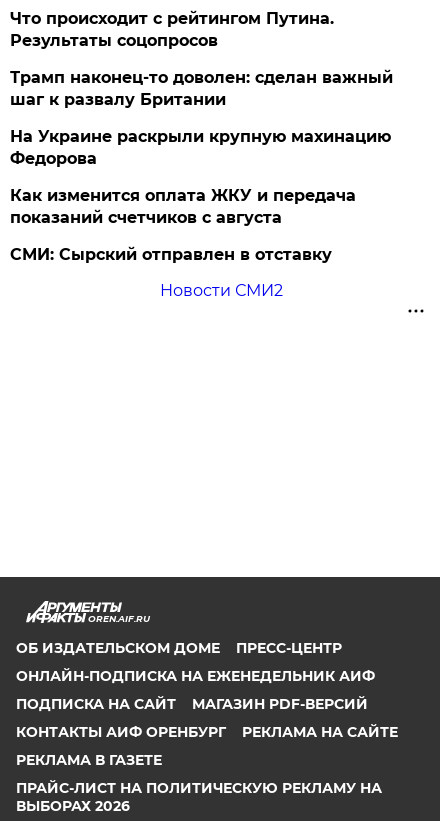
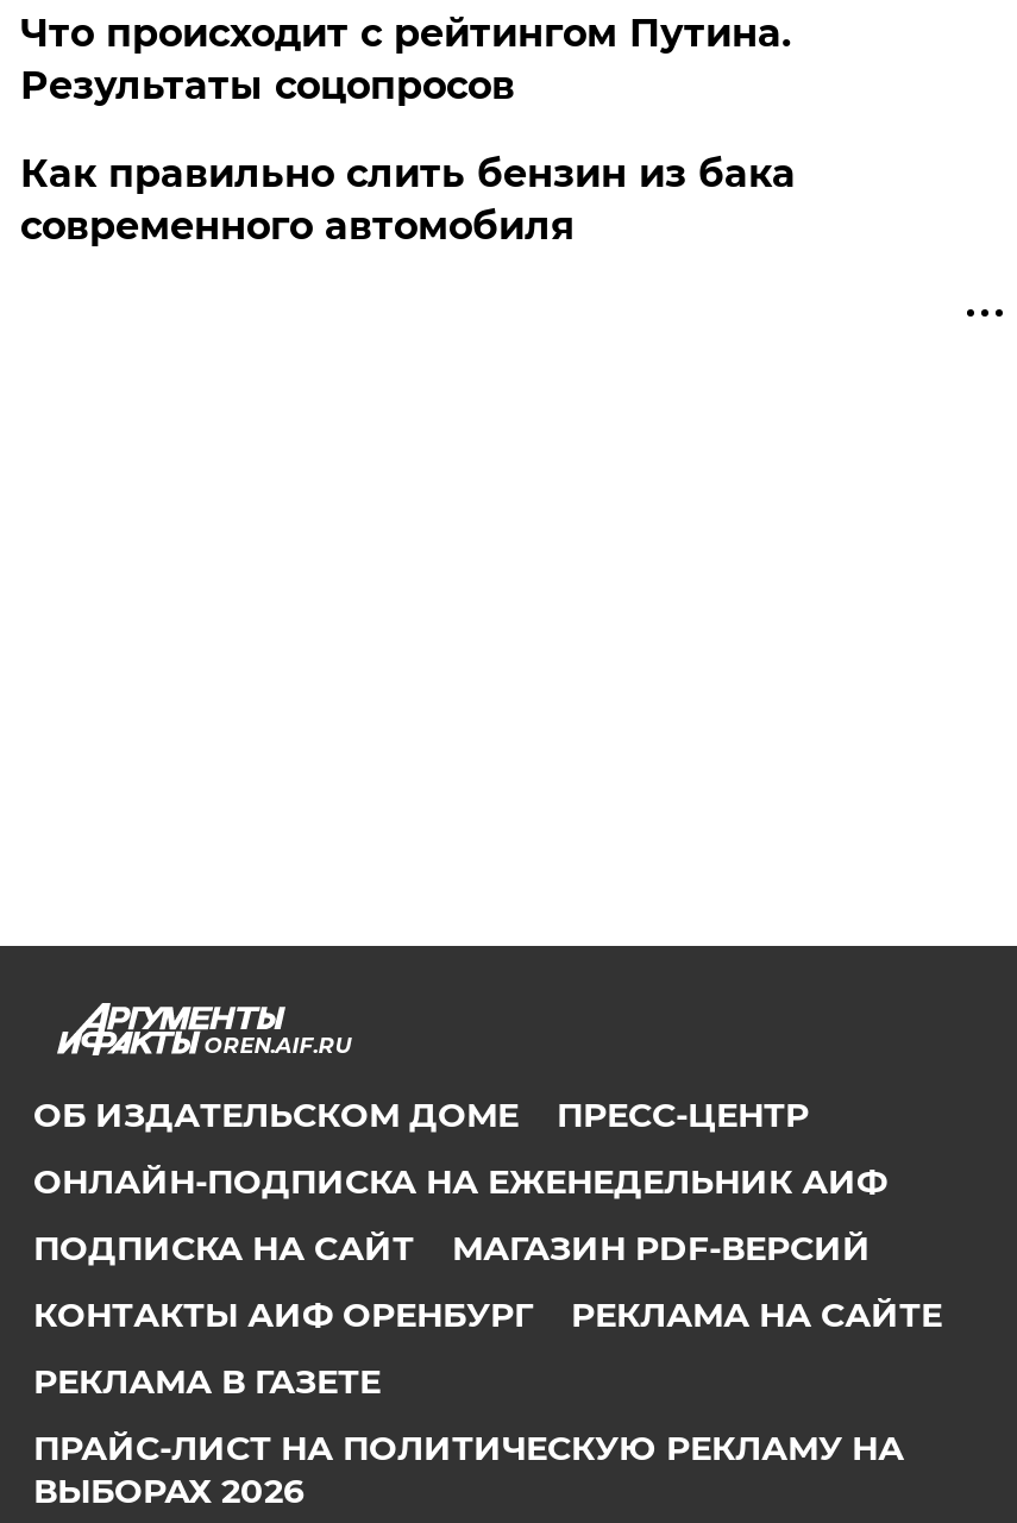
[10,68,393,300] Трамп наконец-то доволен: сделан важный | шаг к развалу Британии | На Украине раскрыли крупную махинацию | Федорова | Как изменится оплата ЖКУ и передача | показаний счетчиков с августа | СМИ: Сырский отправлен в отставку | Новости СМИ2 -> [20,151,796,249] Как правильно слить бензин из бака | современного автомобиля

